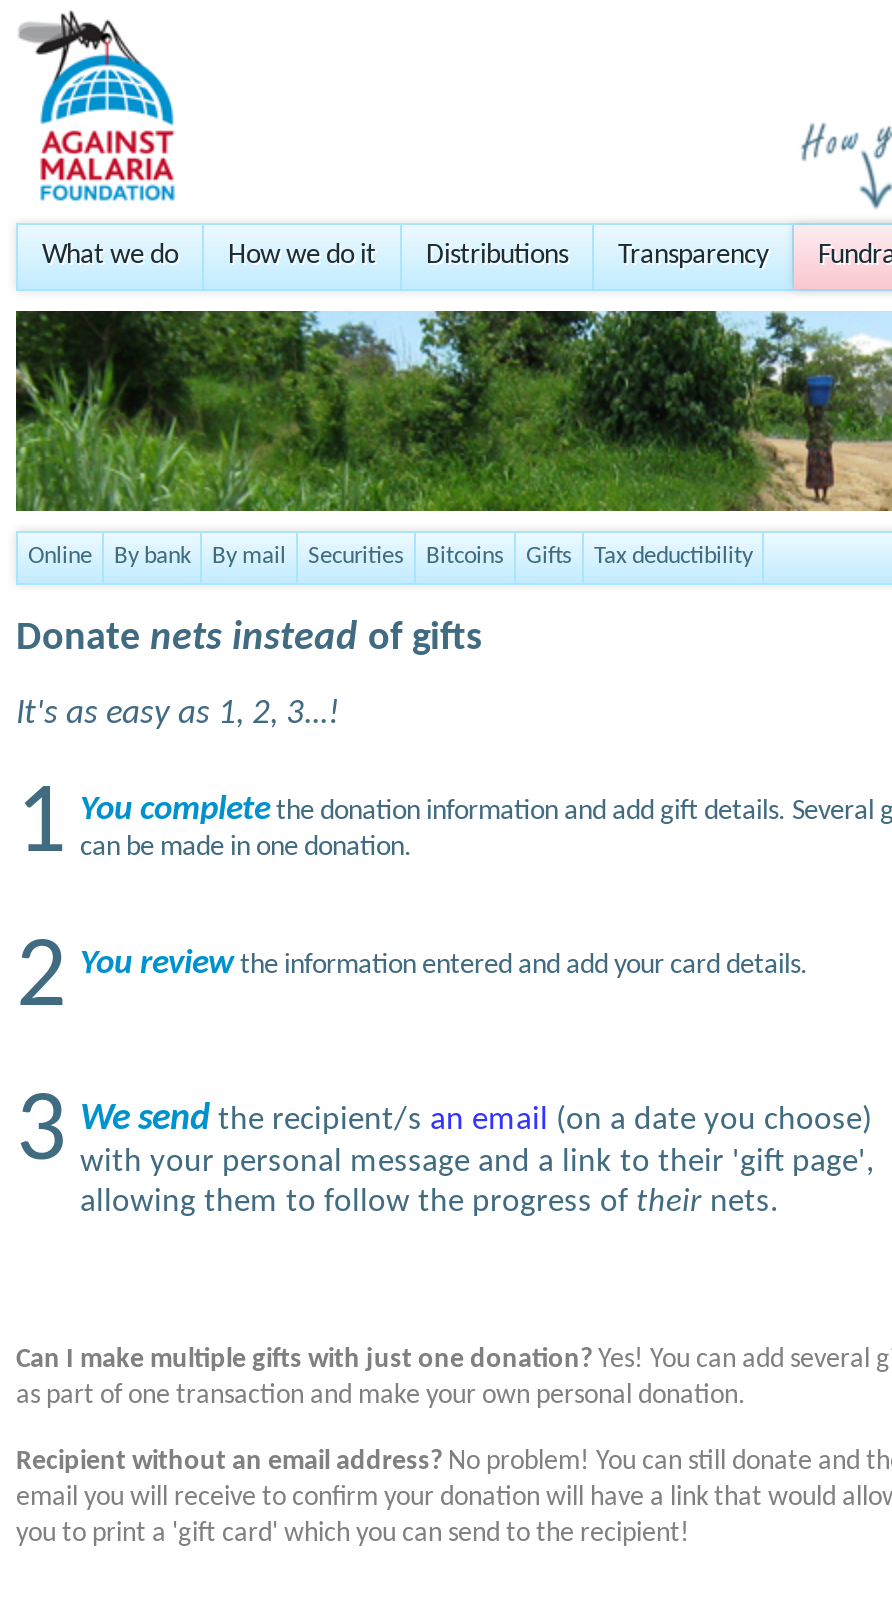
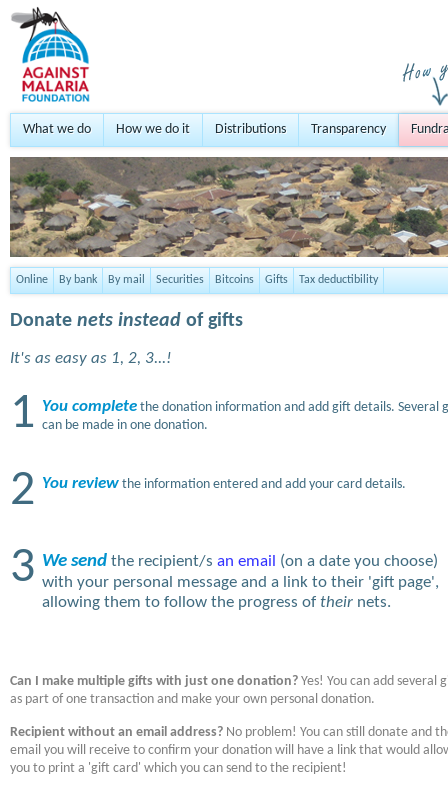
[14,309,886,513] [image] -> [9,156,445,258] [image]

